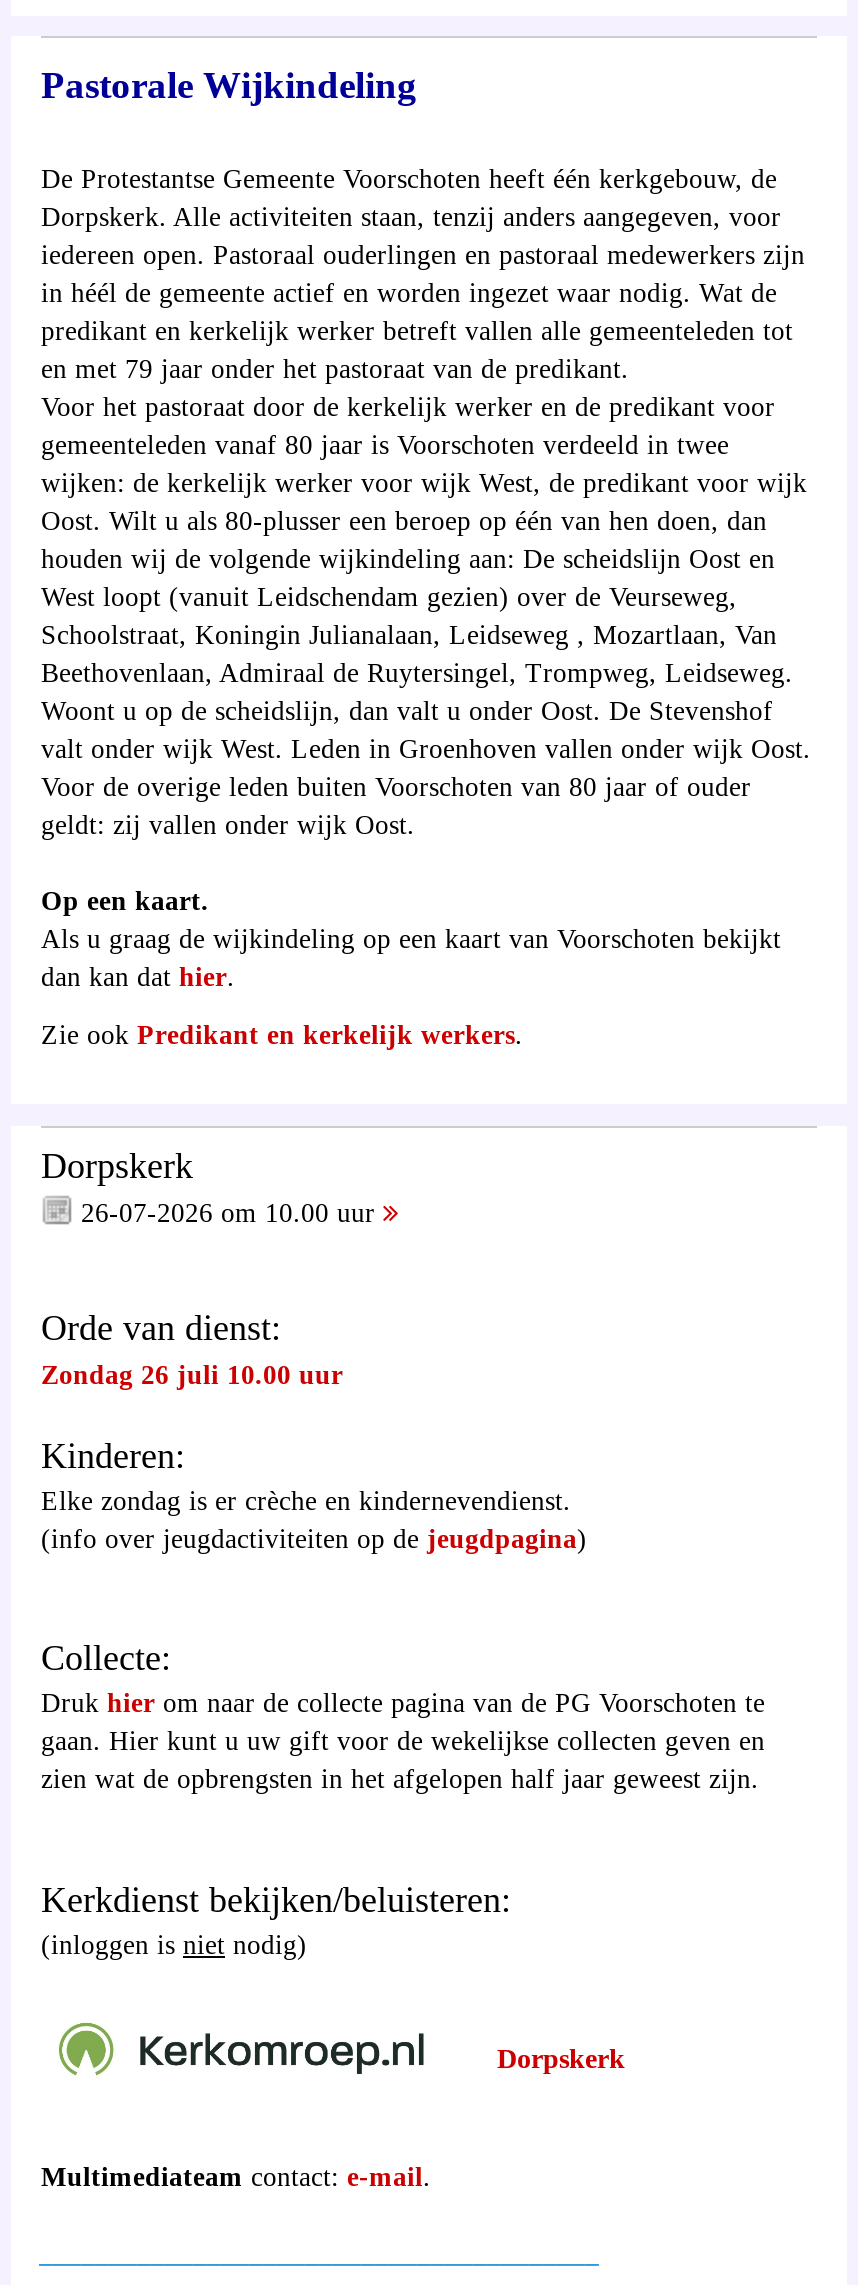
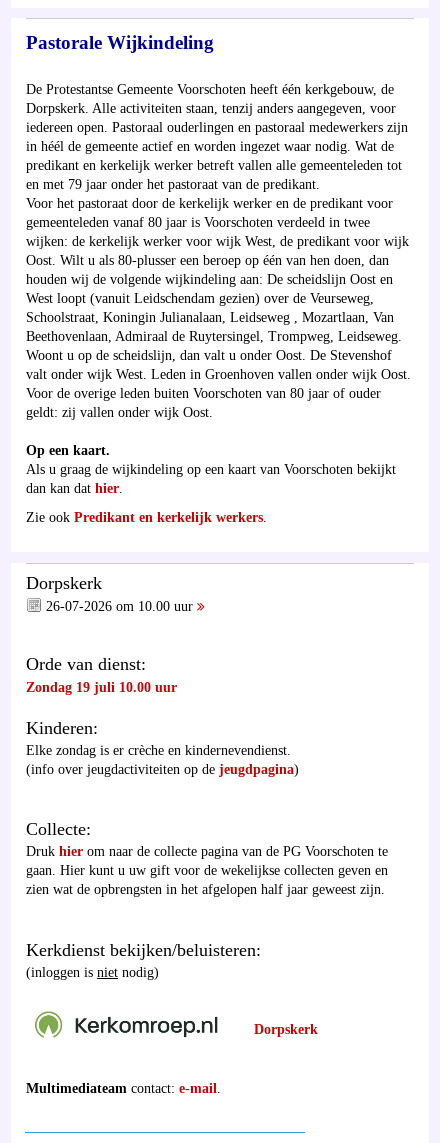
[41,1359,343,1389] Zondag 26 juli 10.00 uur -> [26,679,177,694] Zondag 19 juli 10.00 uur

